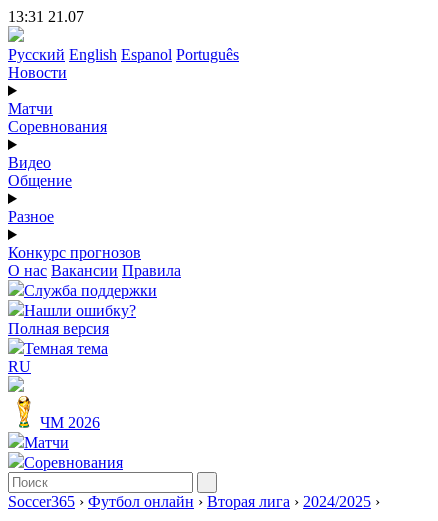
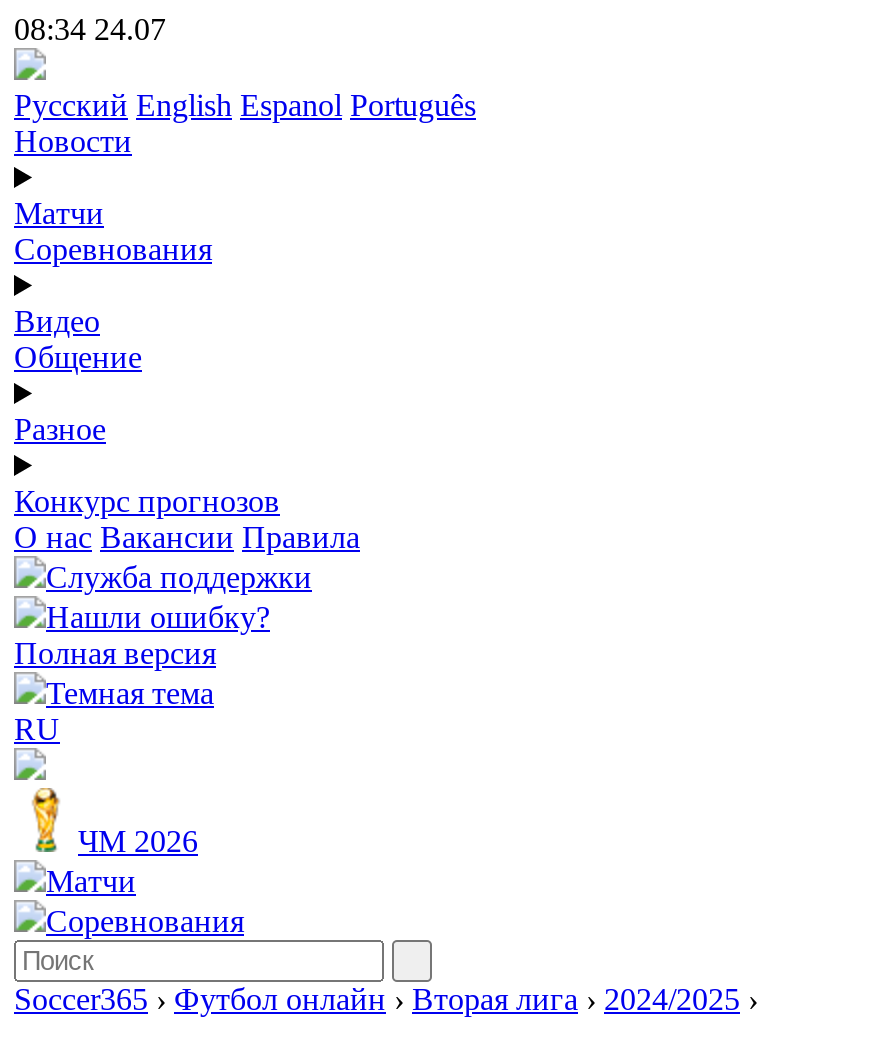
[8,8,84,25] 13:31 21.07 -> [14,12,166,46] 08:34 24.07

